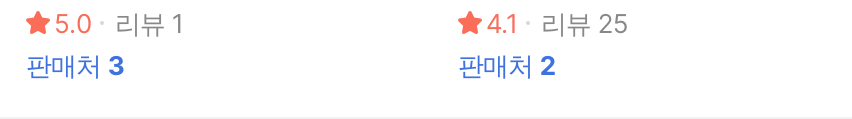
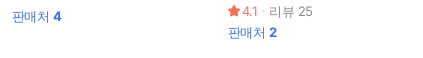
[26,6,183,80] 5.0 | 리뷰 1 | 판매처 3 -> [12,8,61,24] 판매처 4

